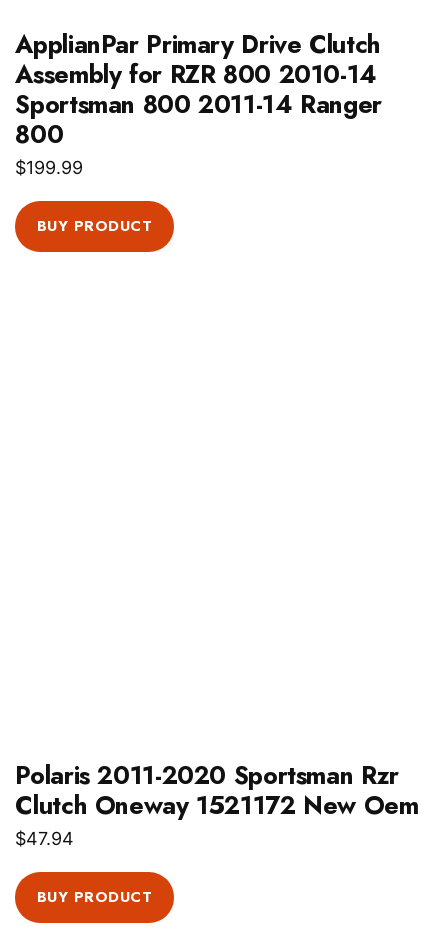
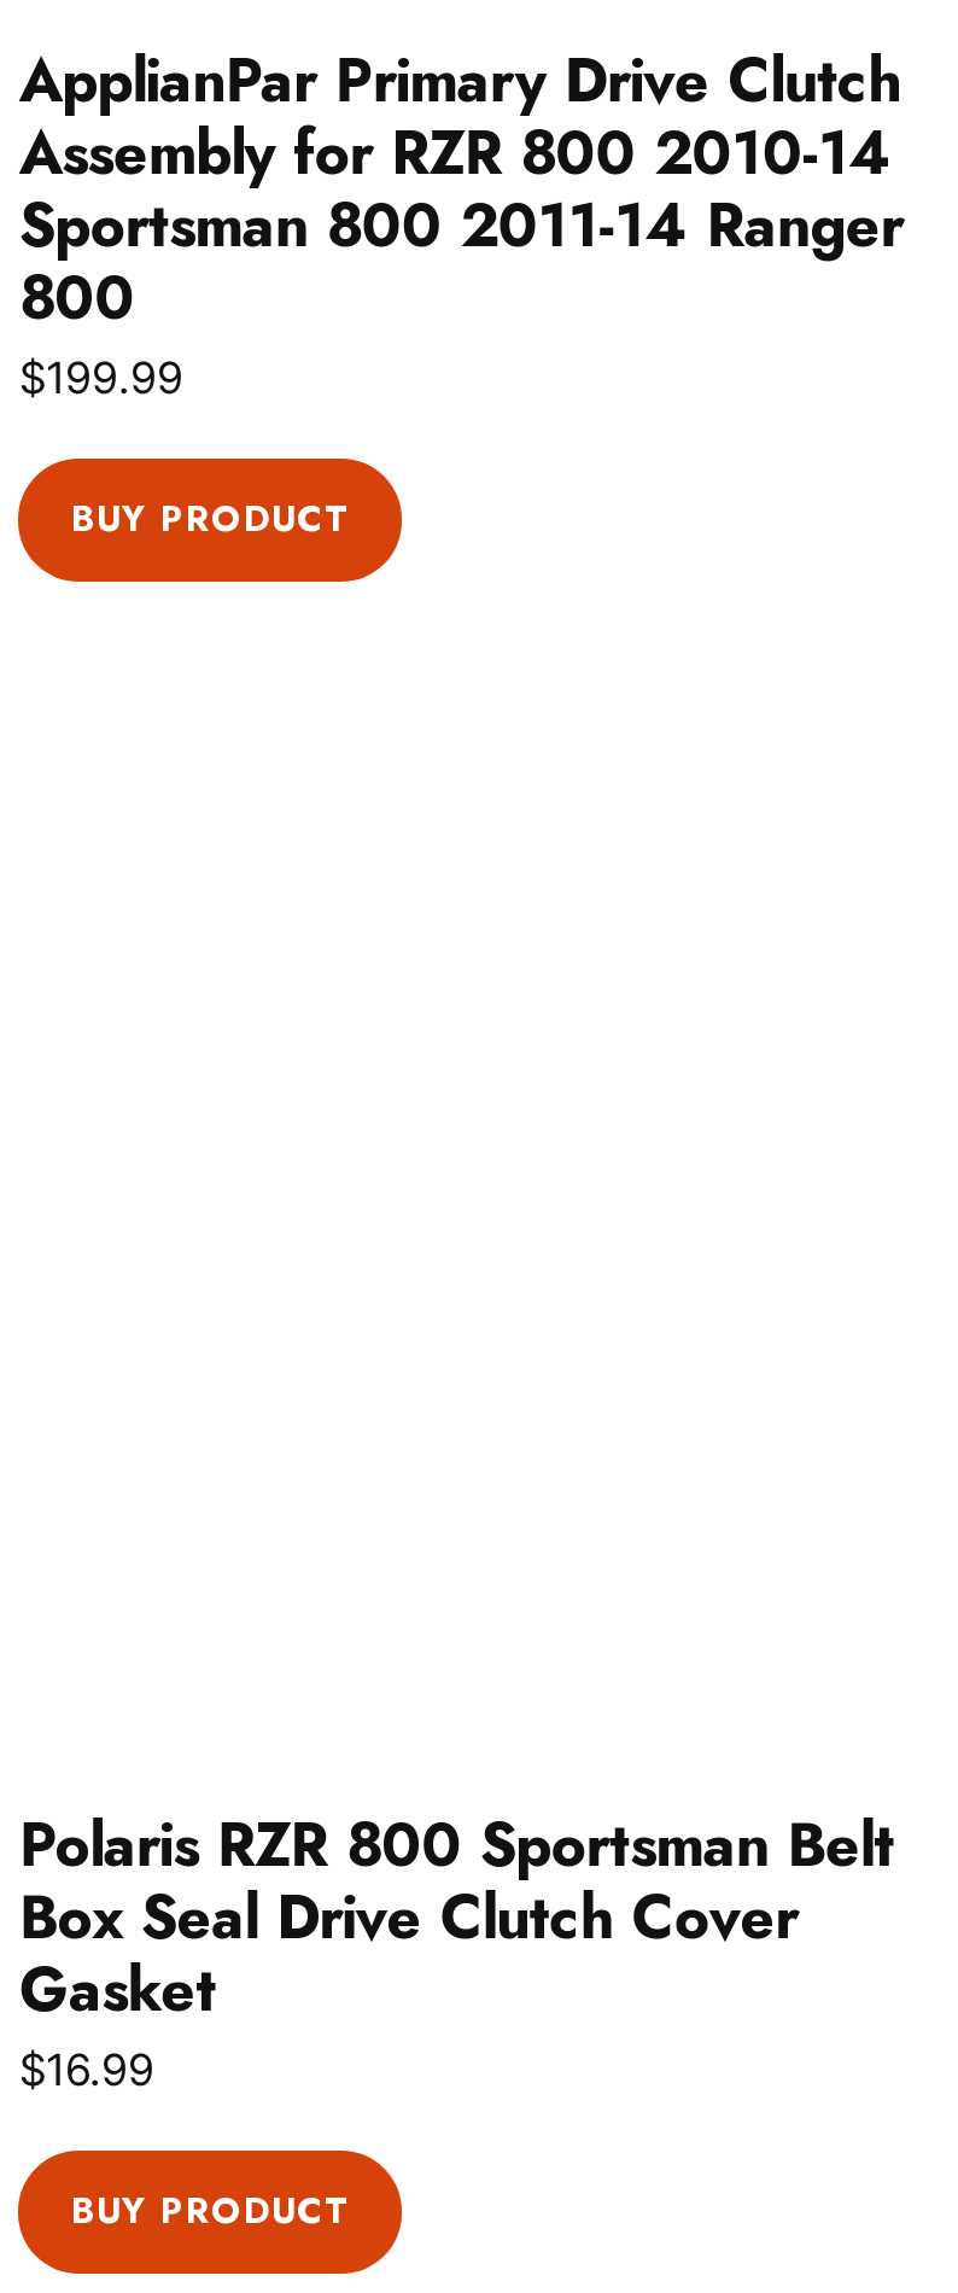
[15,757,418,849] Polaris 2011-2020 Sportsman Rzr | Clutch Oneway 1521172 New Oem | $47.94 -> [19,1800,894,2094] Polaris RZR 800 Sportsman Belt | Box Seal Drive Clutch Cover | Gasket | $16.99

